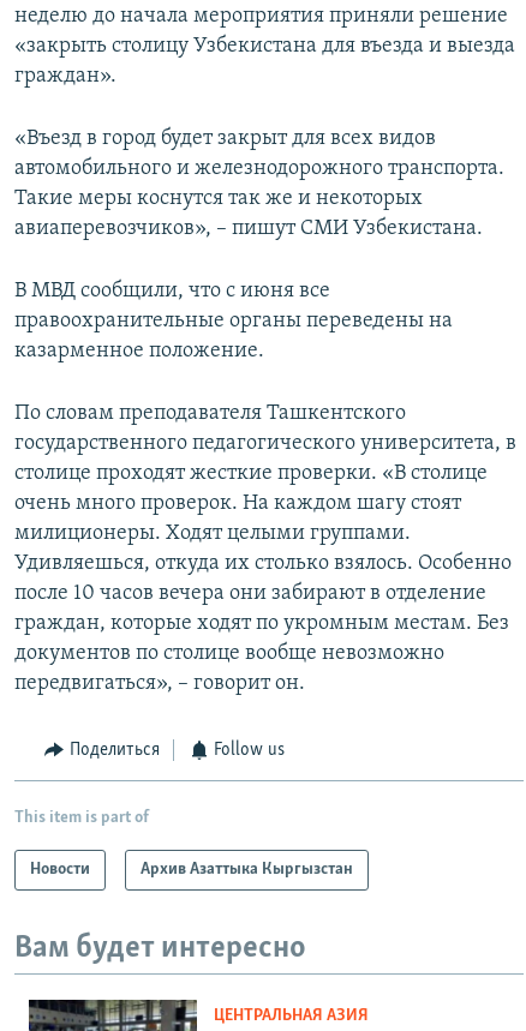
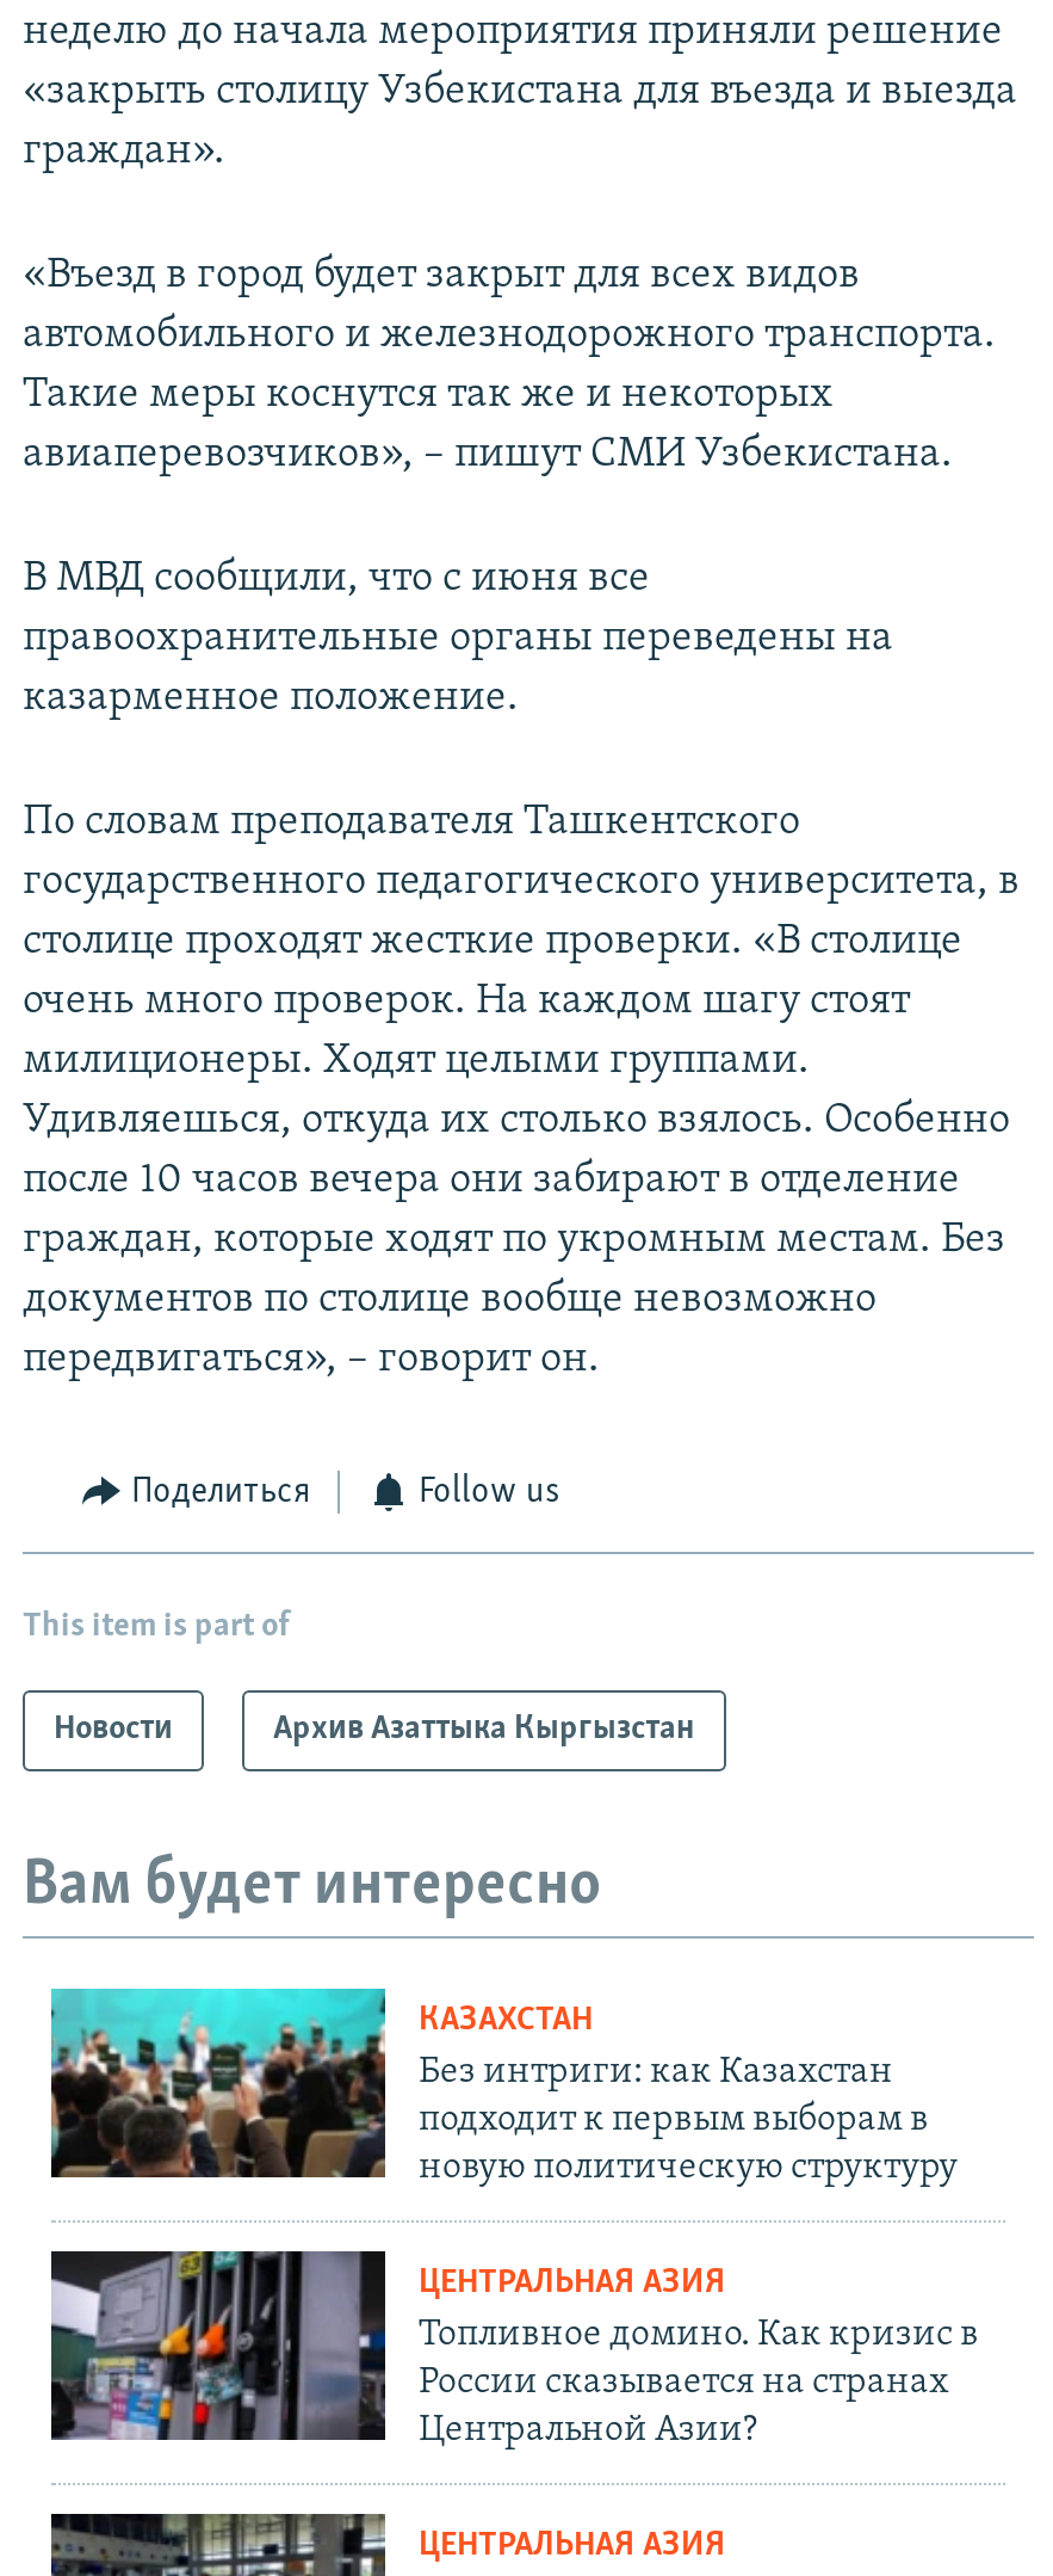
none -> [49,1986,979,2450] [image] | КАЗАХСТАН | Без интриги: как Казахстан | подходит к первым выборам в | новую политическую структуру | ЦЕНТРАЛЬНАЯ АЗИЯ | Топливное домино. Как кризис в | России сказывается на странах | Центральной Азии?
none -> [51,2216,385,2442] [image]

